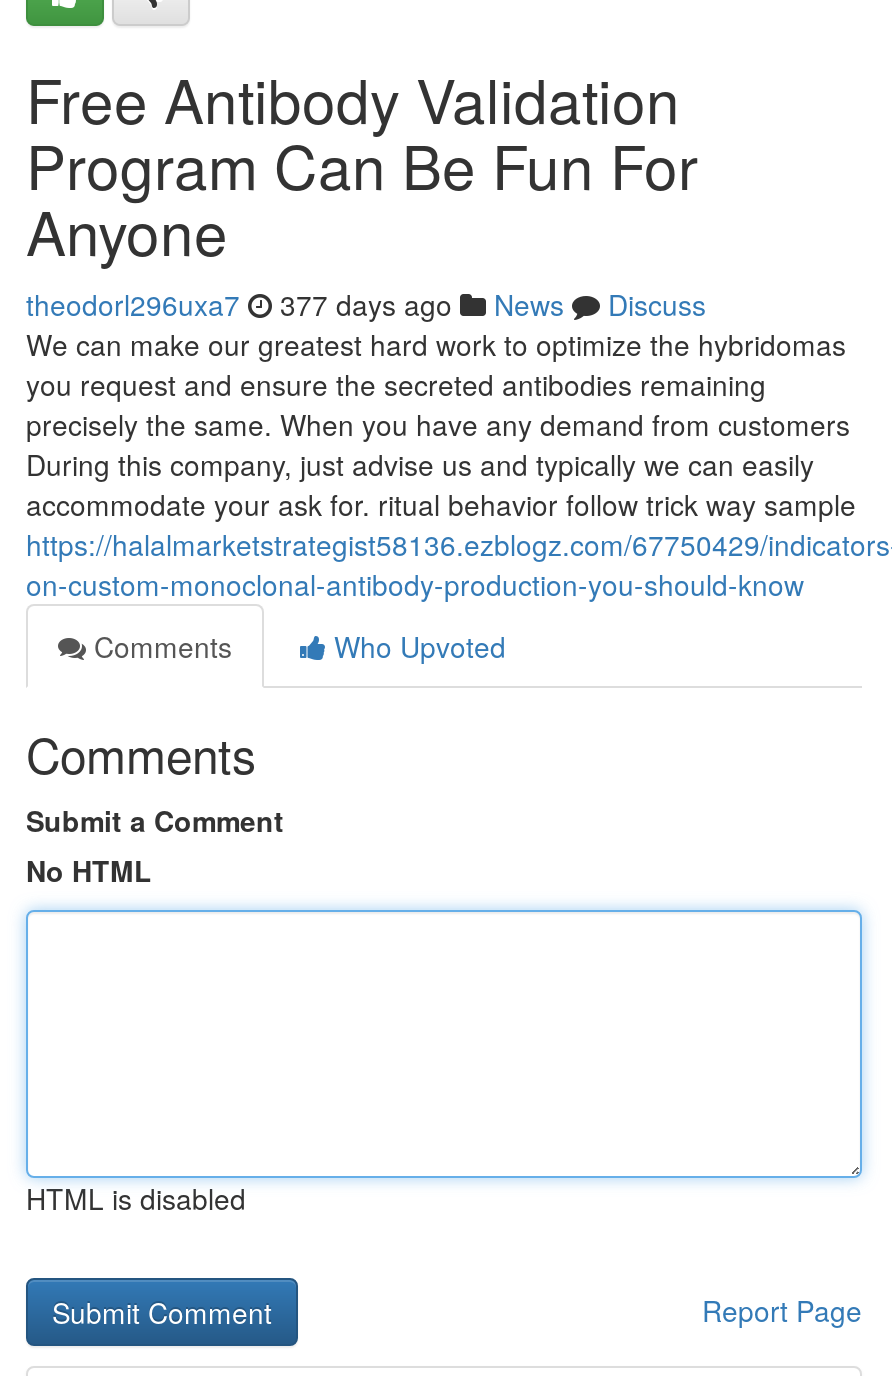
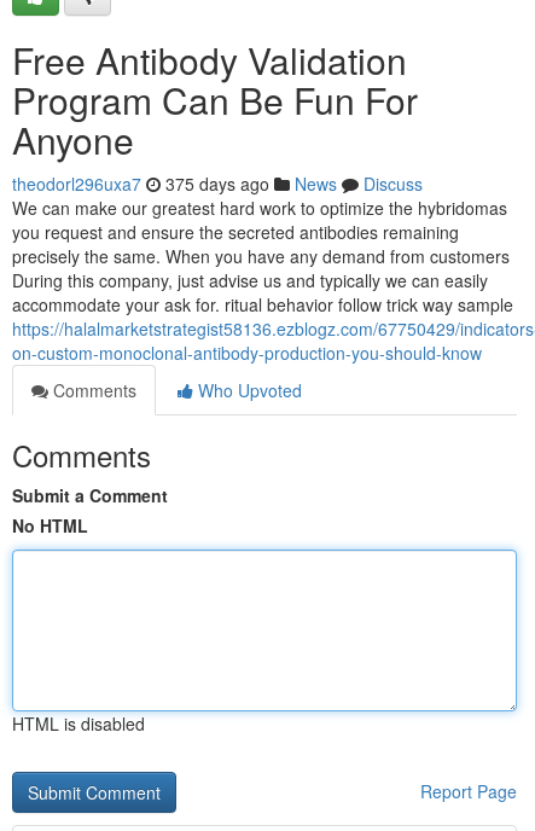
[26,284,706,324] theodorl296uxa7 377 days ago News Discuss -> [12,172,423,196] theodorl296uxa7 375 days ago News Discuss

